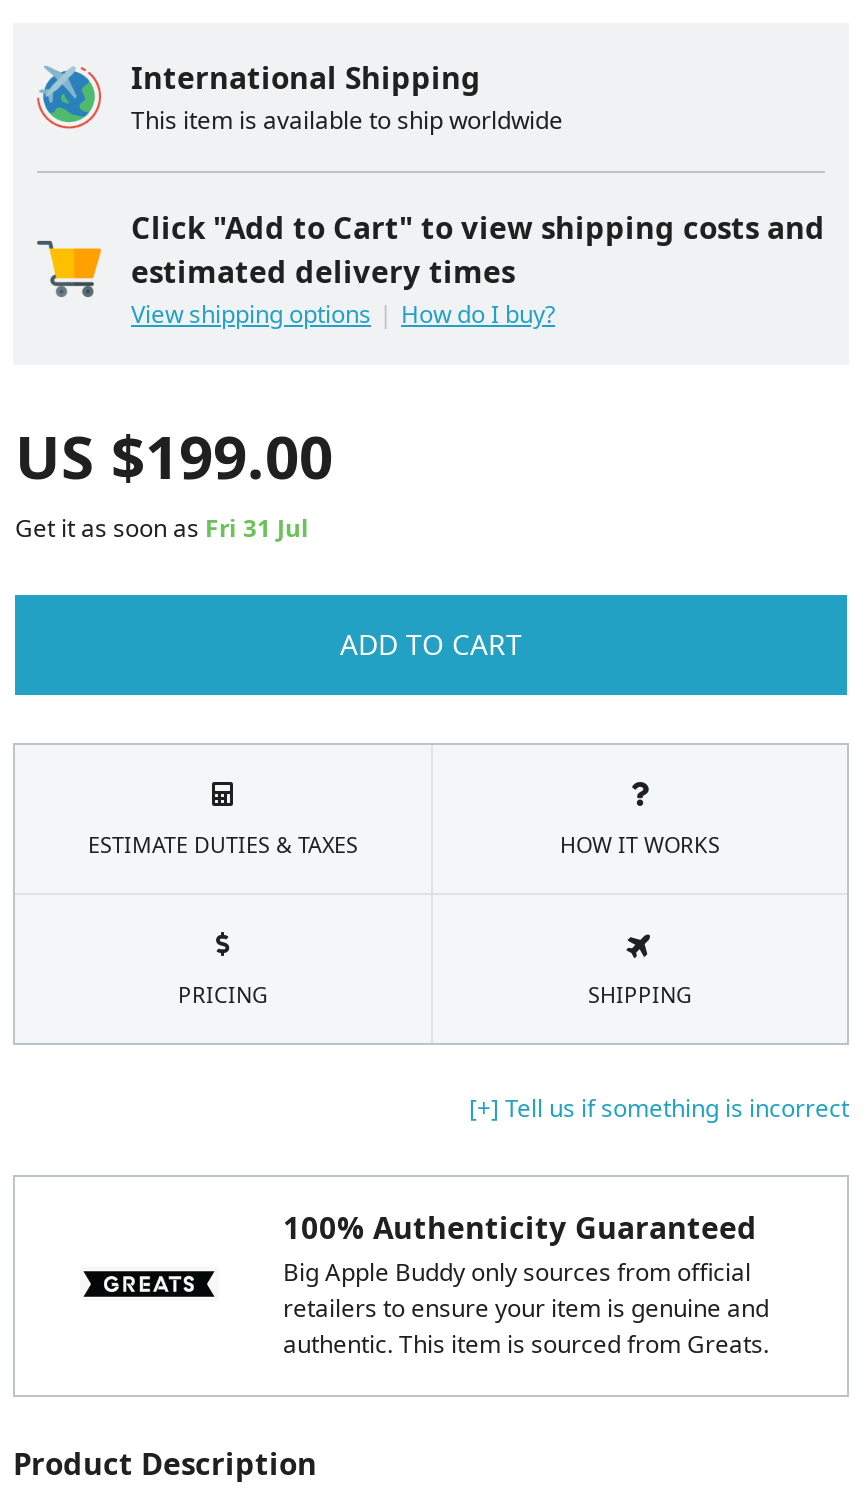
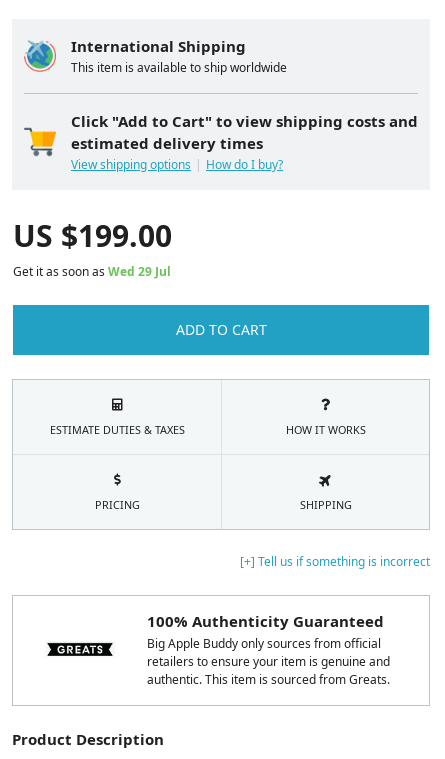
[15,510,309,544] Get it as soon as Fri 31 Jul -> [13,263,171,280] Get it as soon as Wed 29 Jul

